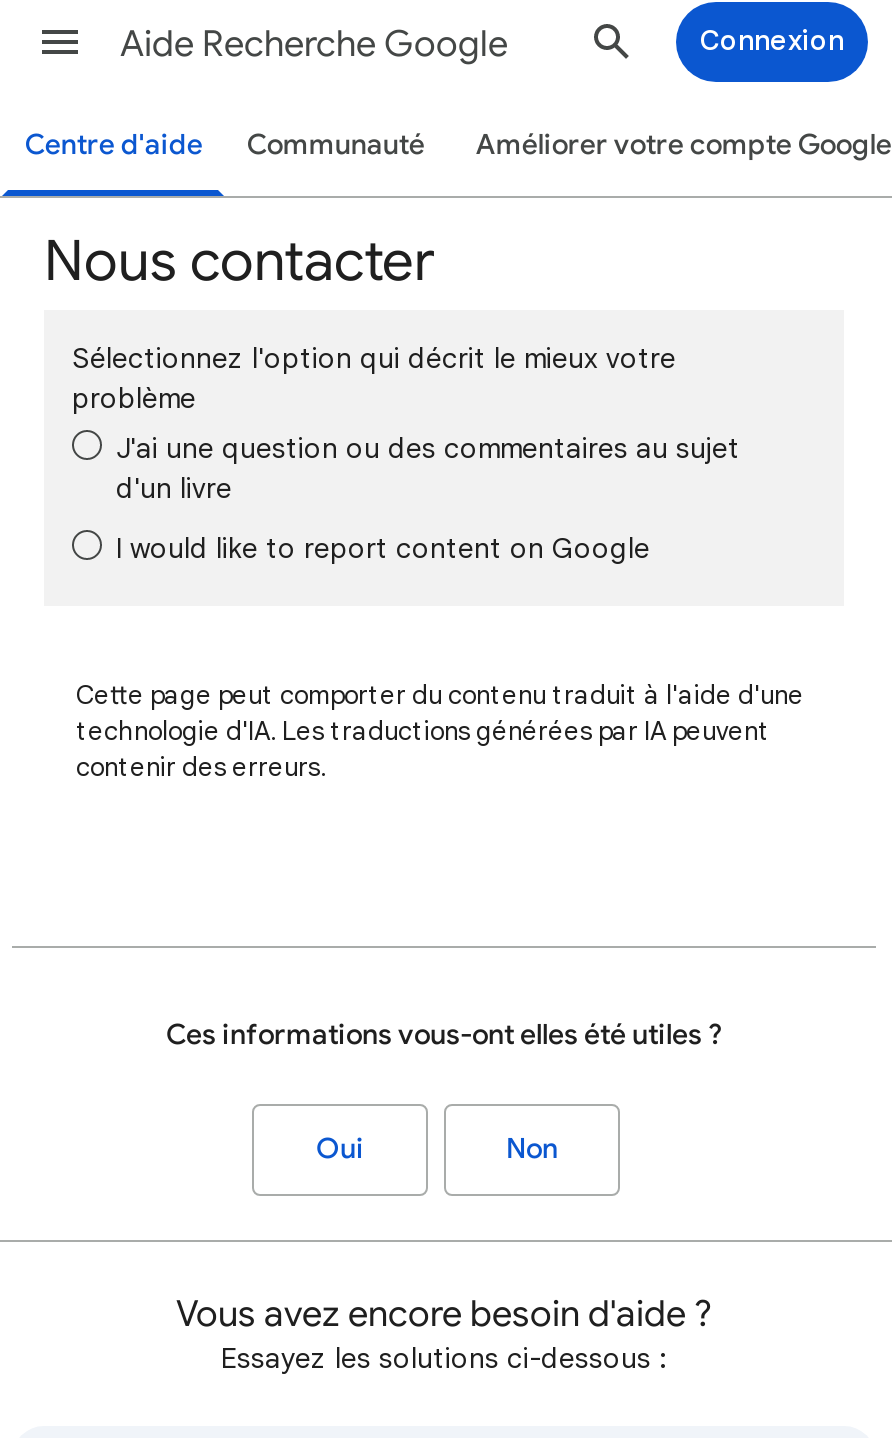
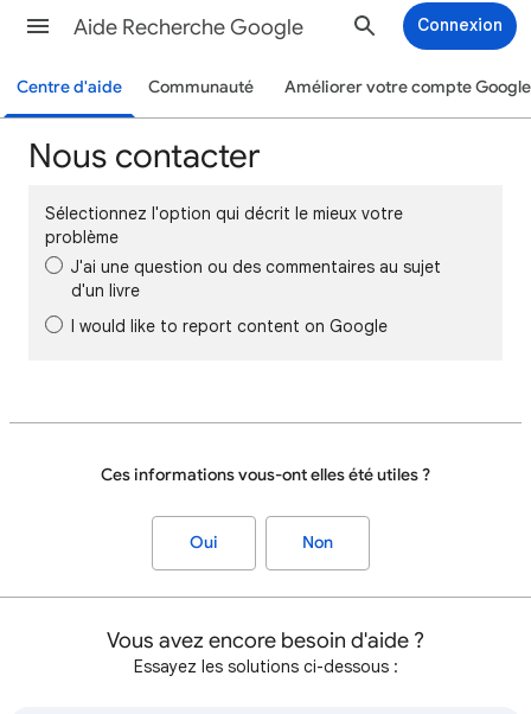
[76,678,804,784] Cette page peut comporter du contenu traduit à l'aide d'une | technologie d'IA. Les traductions générées par IA peuvent | contenir des erreurs. -> none

